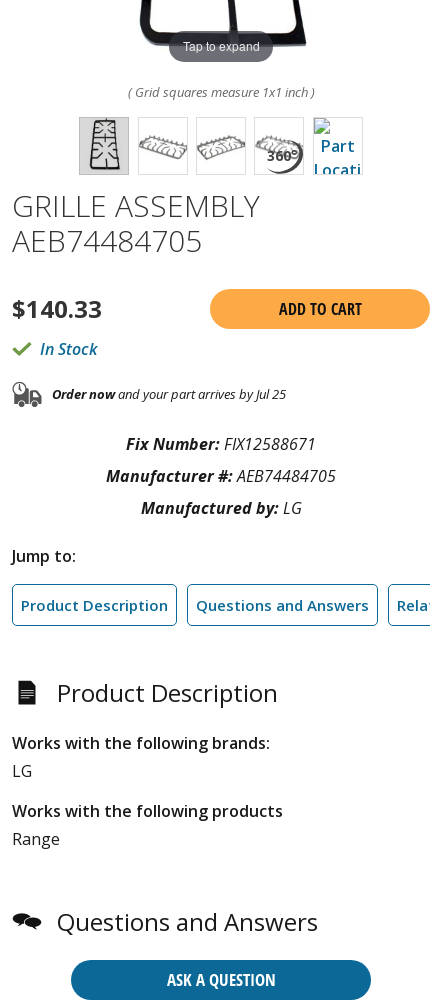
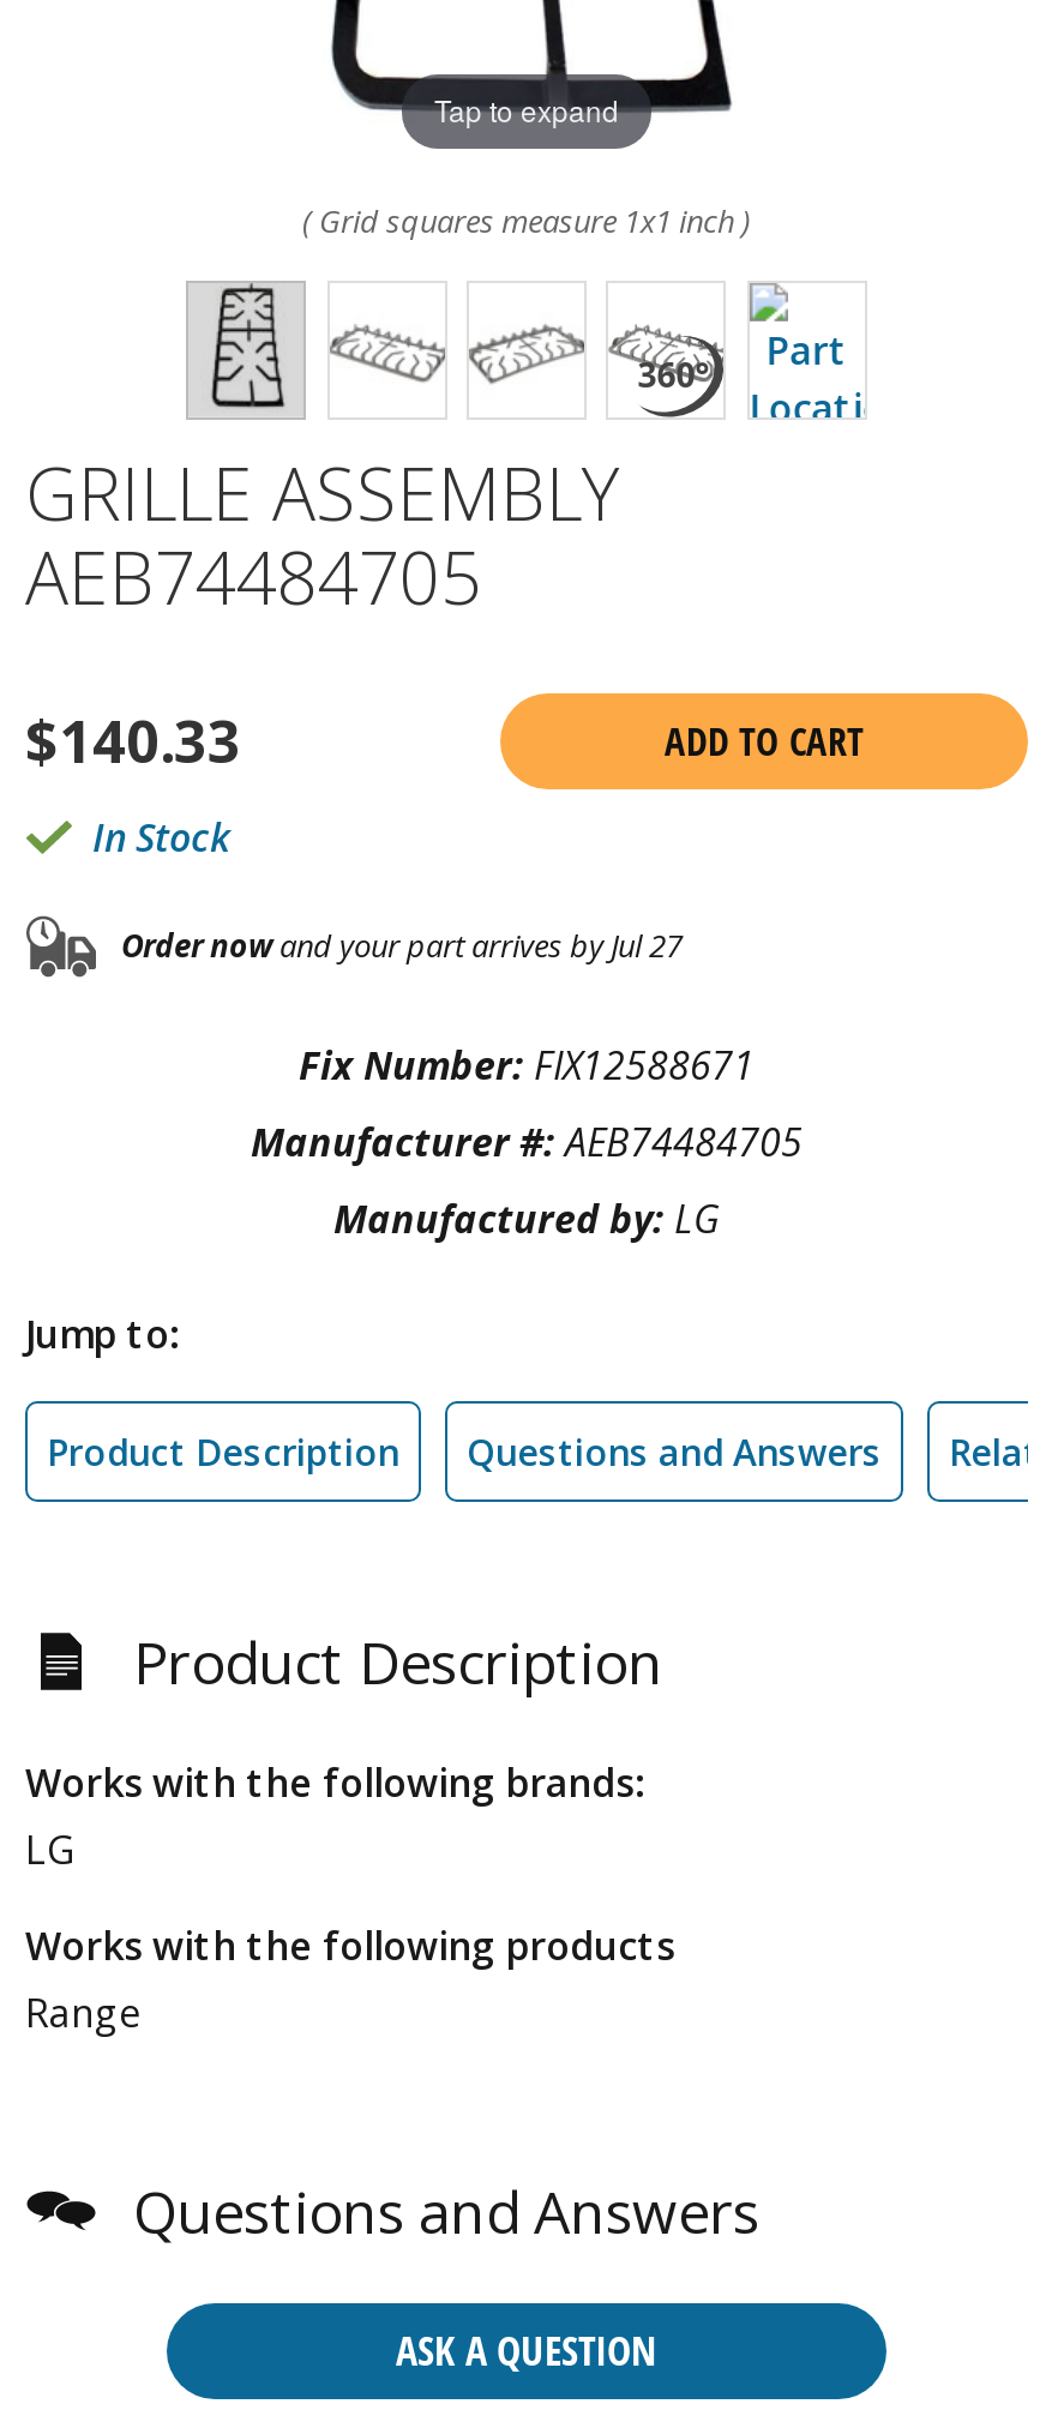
[52,385,286,403] Order nowand your part arrives by Jul 25 -> [121,924,683,968] Order nowand your part arrives by Jul 27

